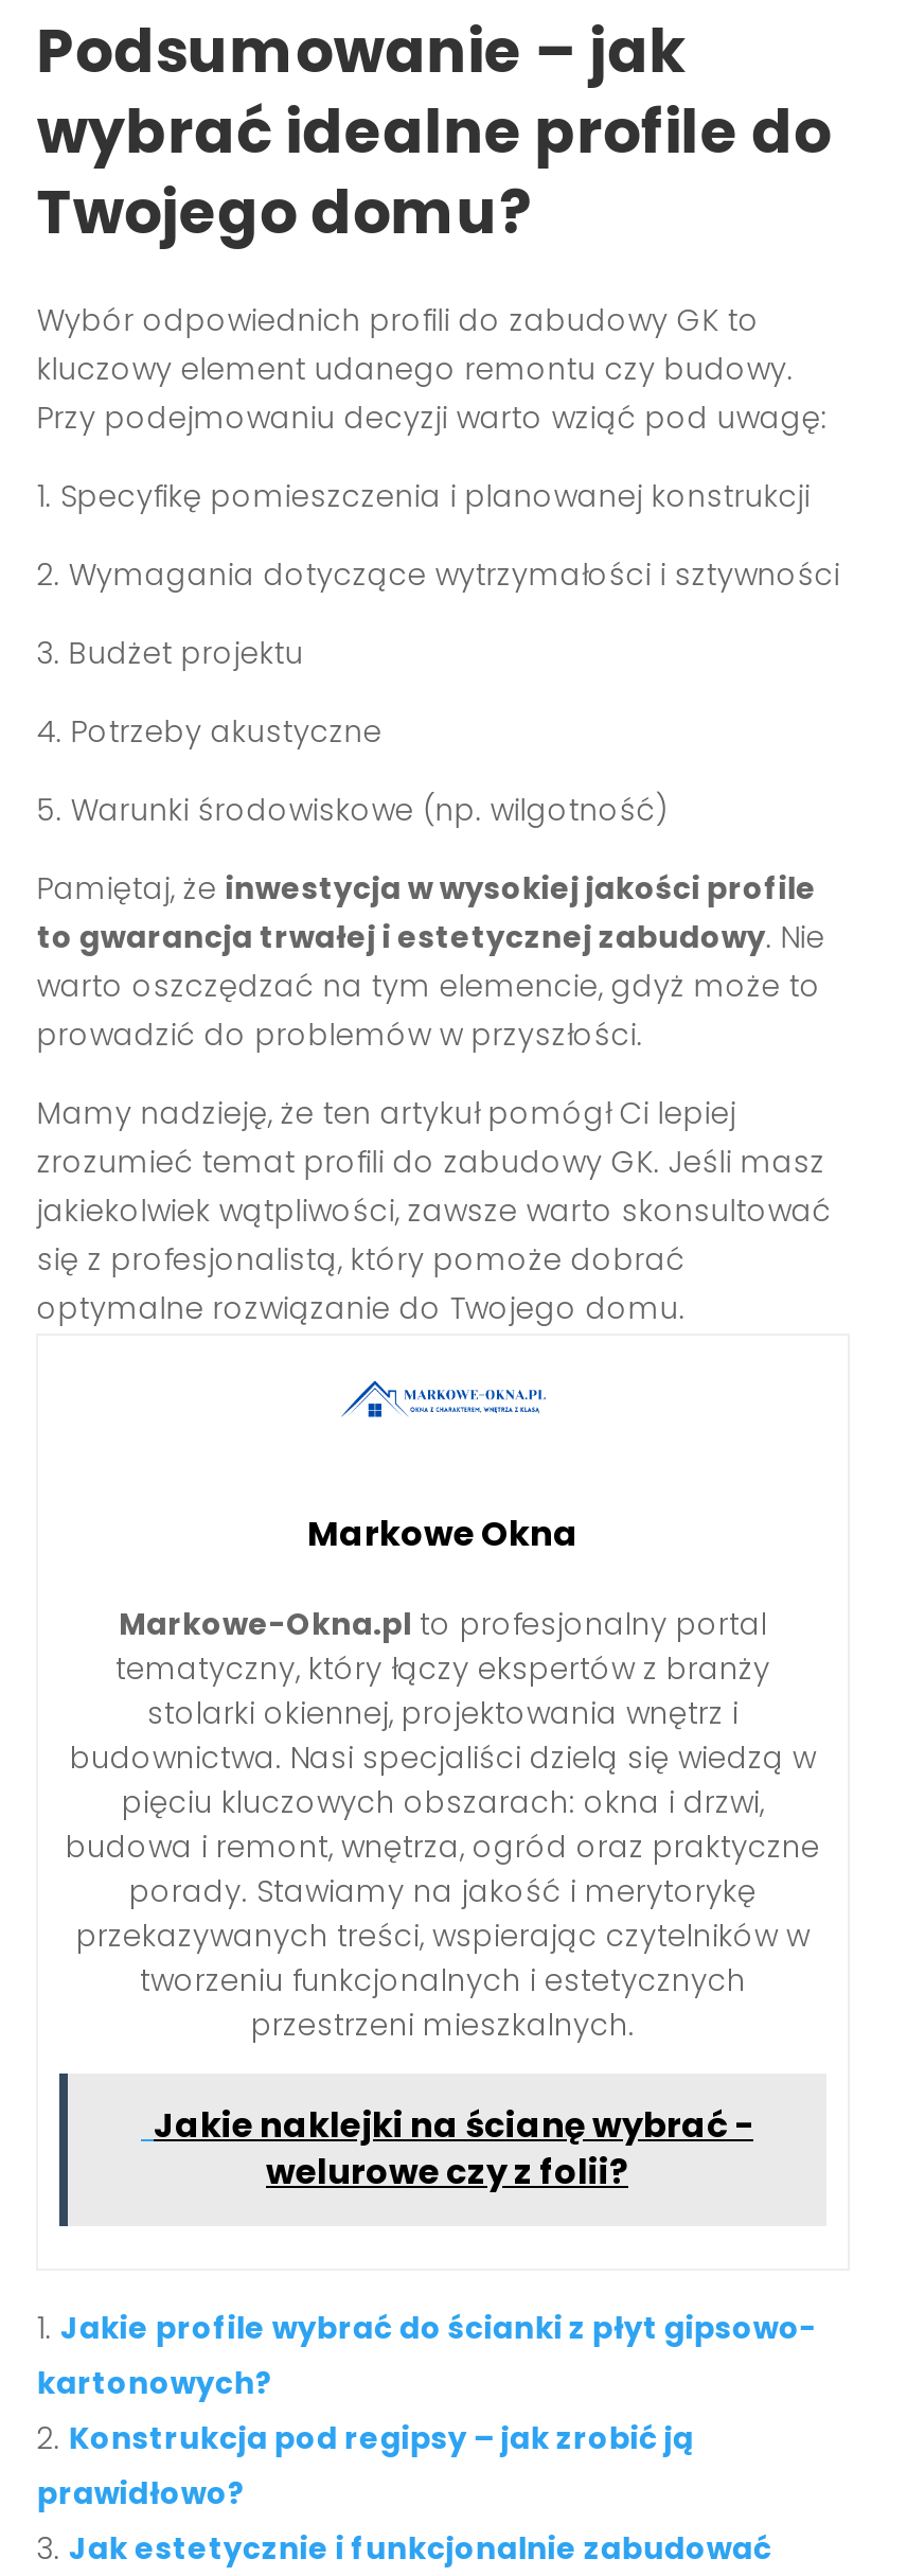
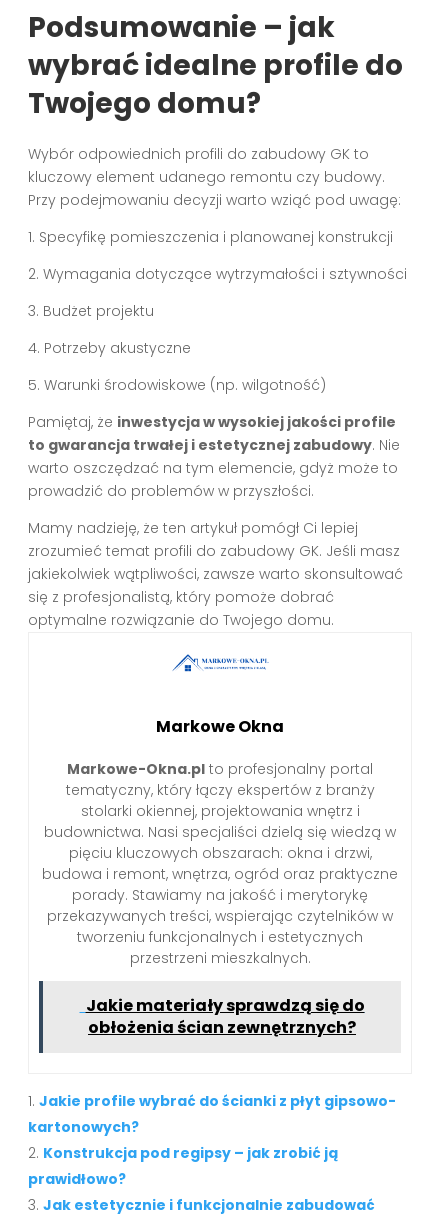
[154,2101,753,2196] Jakie naklejki na ścianę wybrać - | welurowe czy z folii? -> [85,994,364,1039] Jakie materiały sprawdzą się do | obłożenia ścian zewnętrznych?

